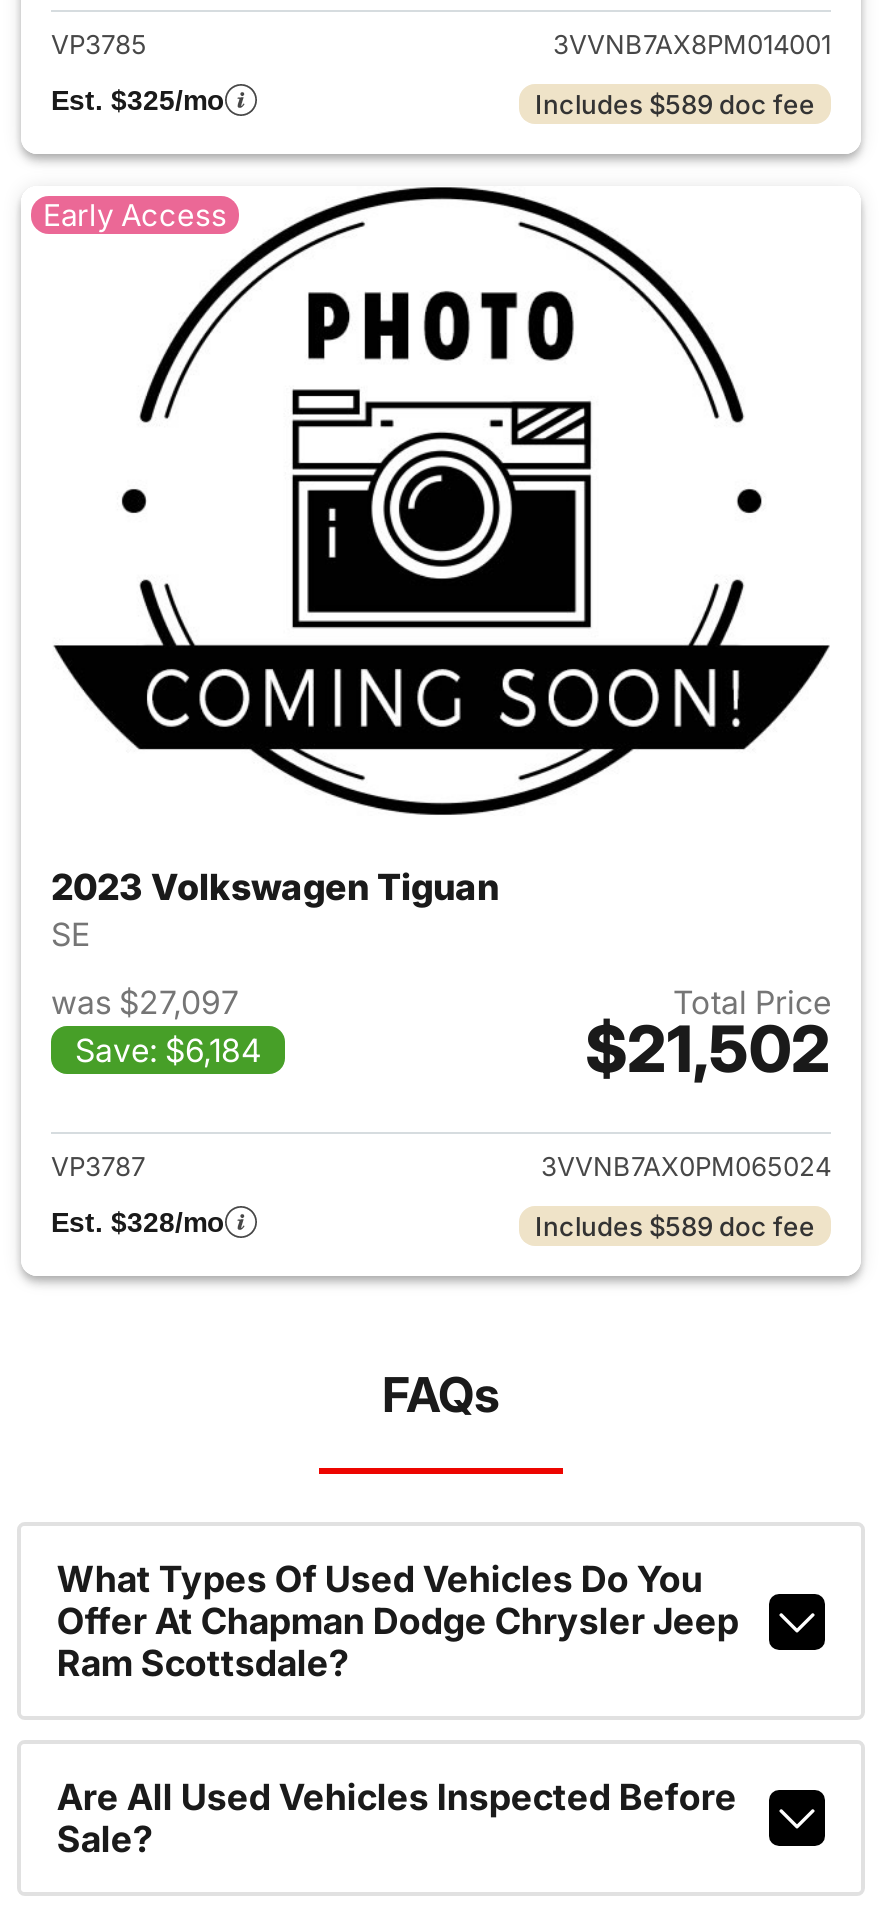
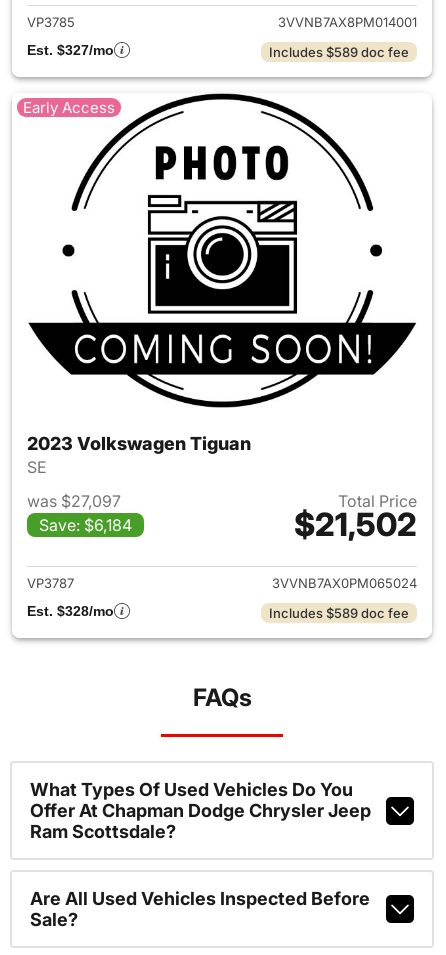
[51,84,225,116] Est. $325/mo -> [27,42,114,58] Est. $327/mo

